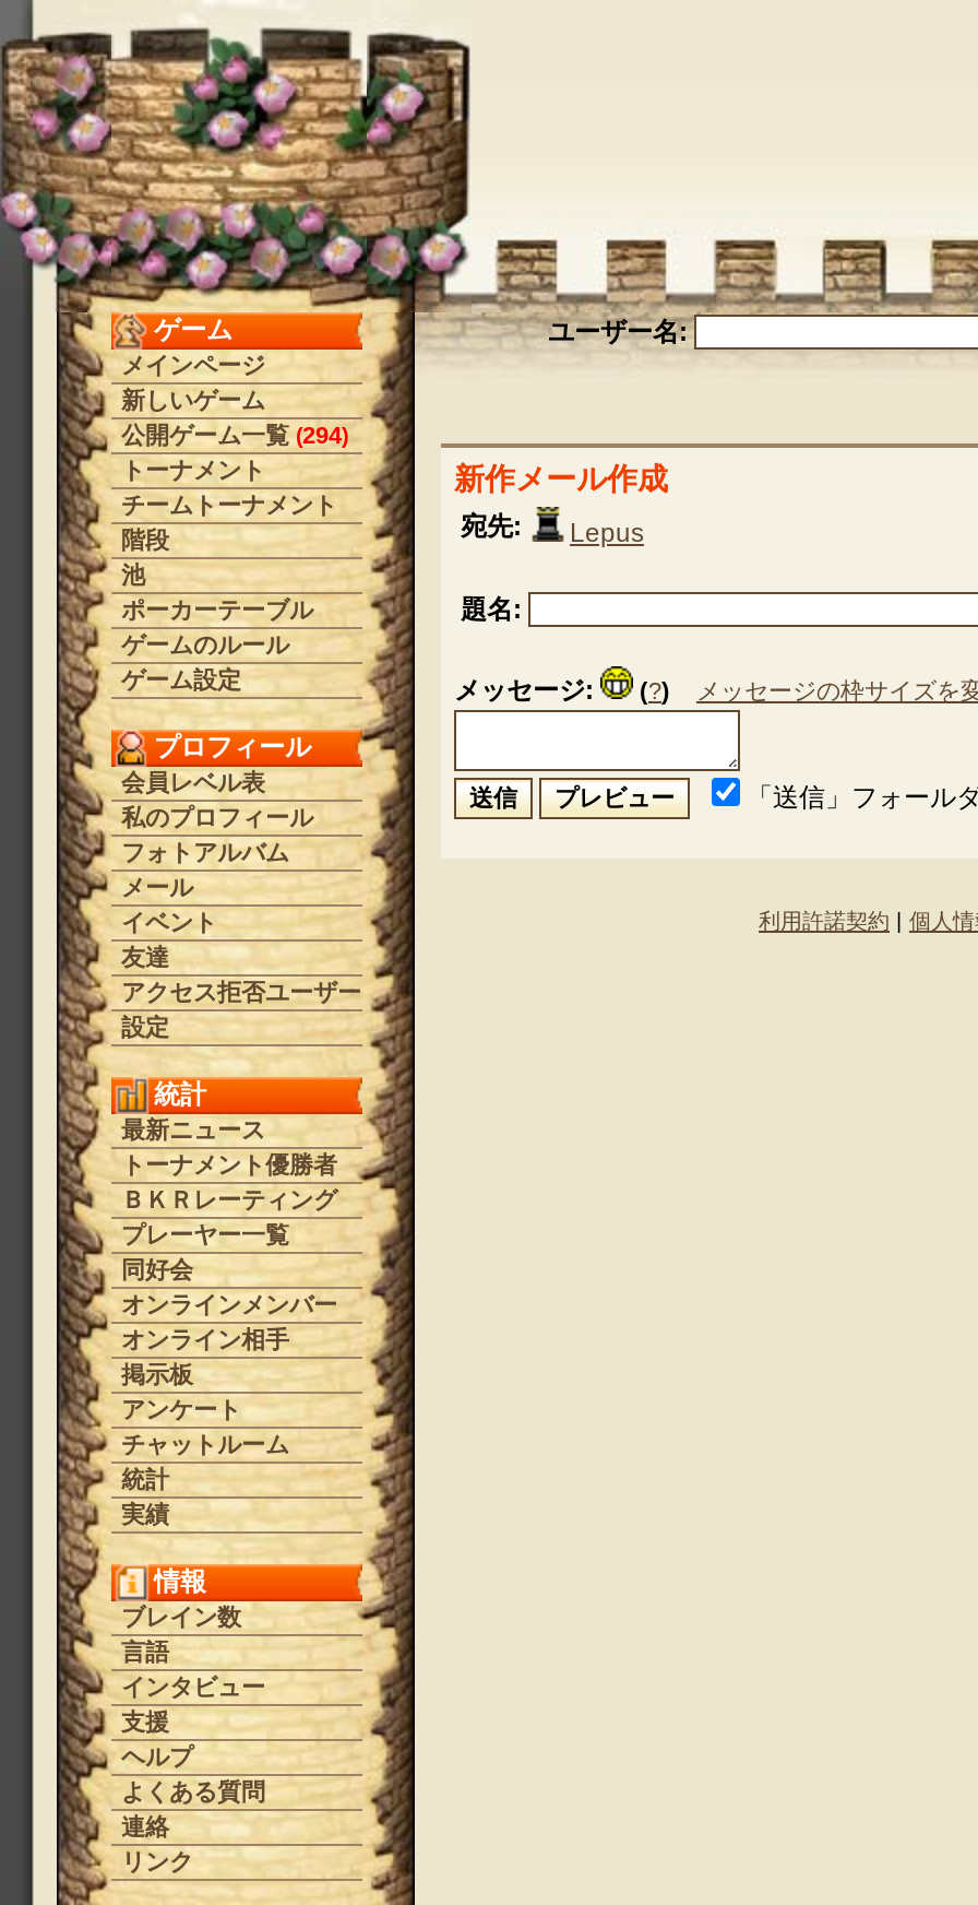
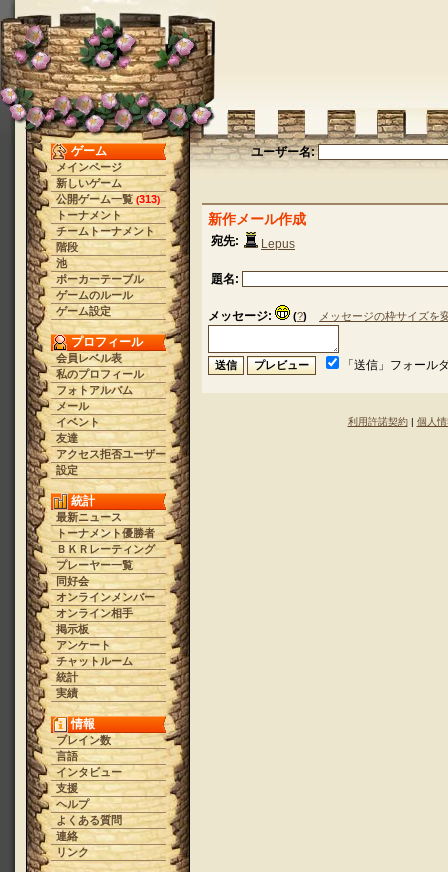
[121,422,348,448] 公開ゲーム一覧 (294) -> [55,193,159,205] 公開ゲーム一覧 (313)

